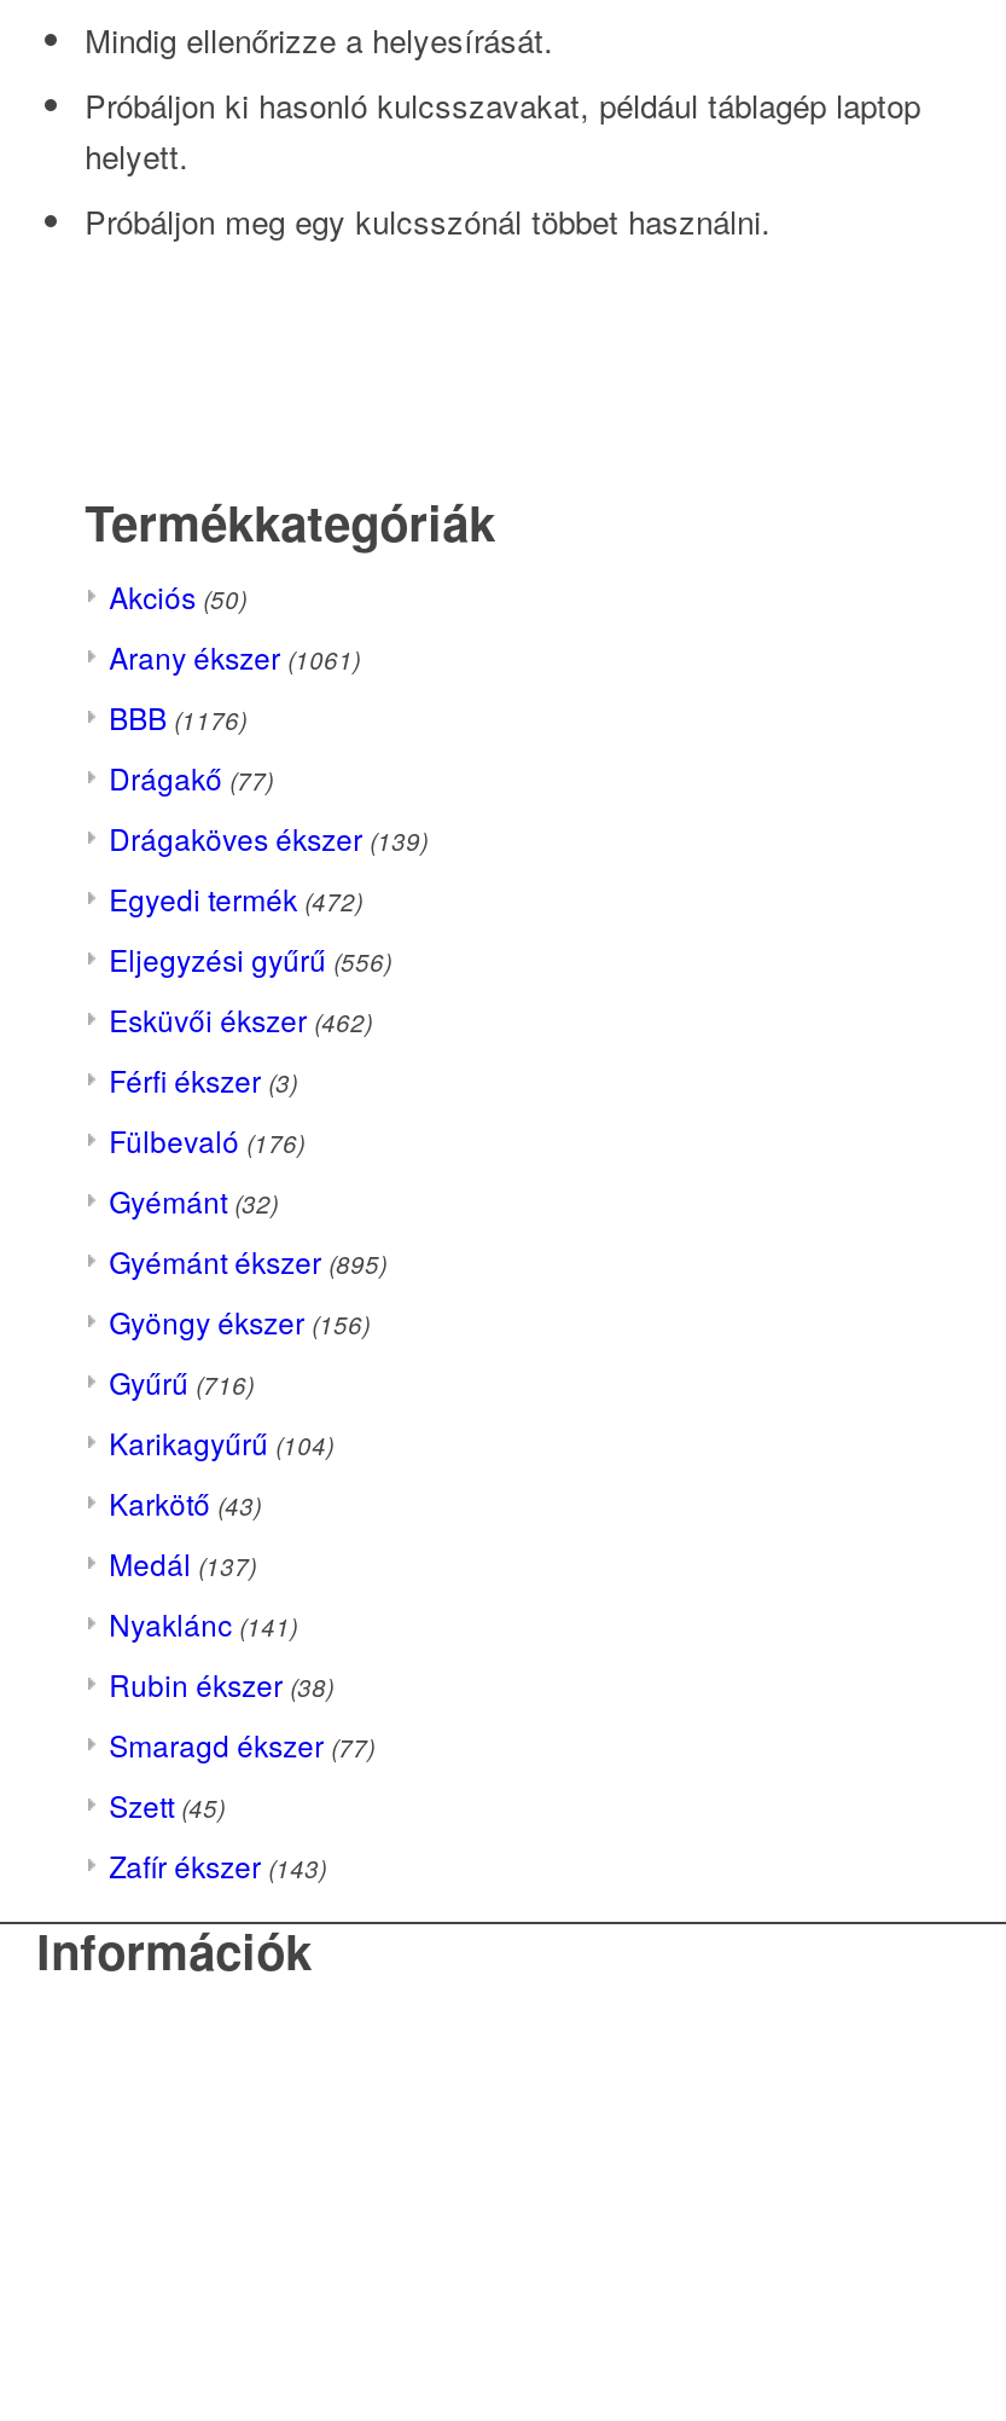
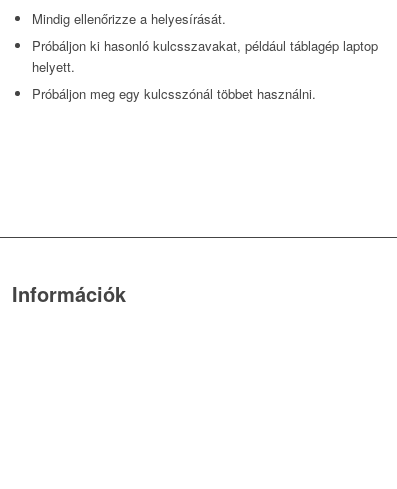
[85,485,495,1885] Termékkategóriák | Akciós (50) | Arany ékszer (1061) | BBB (1176) | Drágakő (77) | Drágaköves ékszer (139) | Egyedi termék (472) | Eljegyzési gyűrű (556) | Esküvői ékszer (462) | Férfi ékszer (3) | Fülbevaló (176) | Gyémánt (32) | Gyémánt ékszer (895) | Gyöngy ékszer (156) | Gyűrű (716) | Karikagyűrű (104) | Karkötő (43) | Medál (137) | Nyaklánc (141) | Rubin ékszer (38) | Smaragd ékszer (77) | Szett (45) | Zafír ékszer (143) -> none

